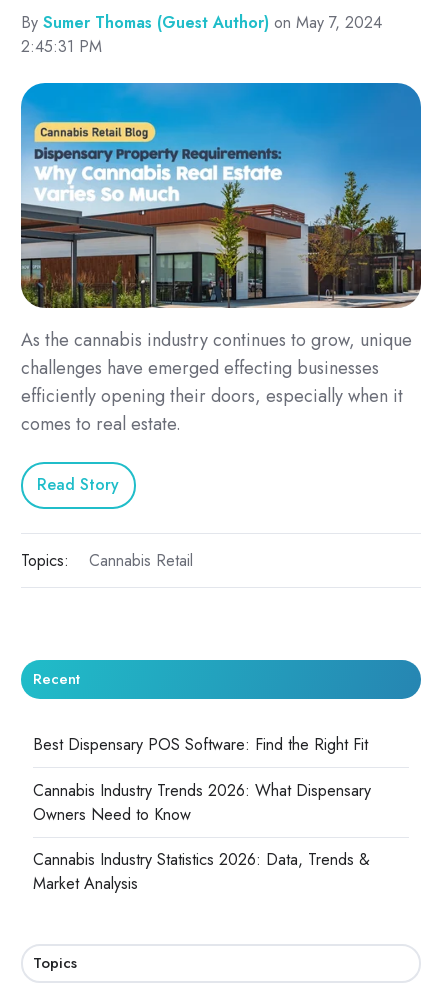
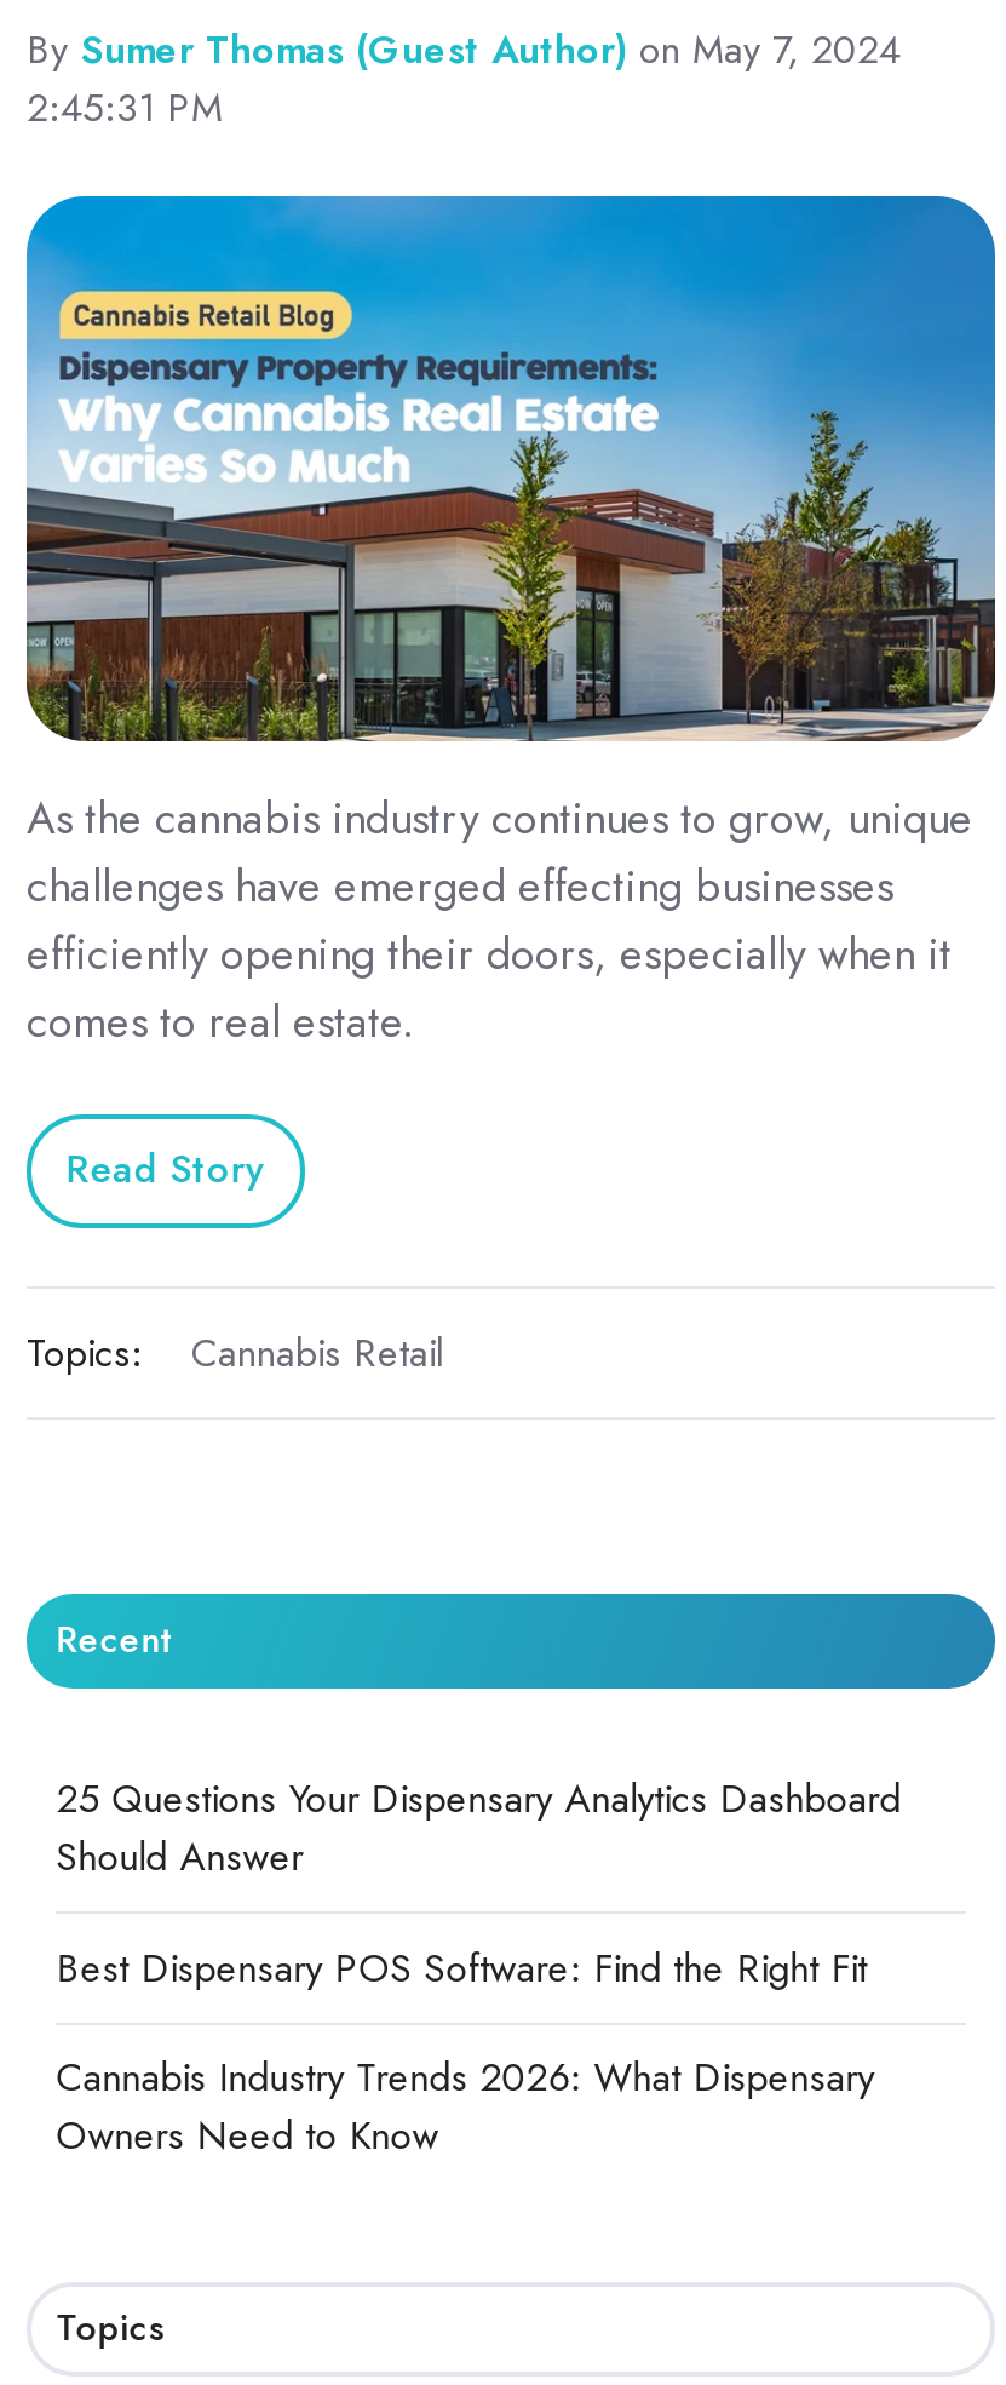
none -> [56,1772,901,1885] 25 Questions Your Dispensary Analytics Dashboard | Should Answer
moved [33,733,371,825] -> [56,1939,875,2163]: Best Dispensary POS Software: Find the Right Fit | Cannabis Industry Trends 2026: What Dispensary | Owners Need to Know
[33,848,370,895] Cannabis Industry Statistics 2026: Data, Trends & | Market Analysis -> none

